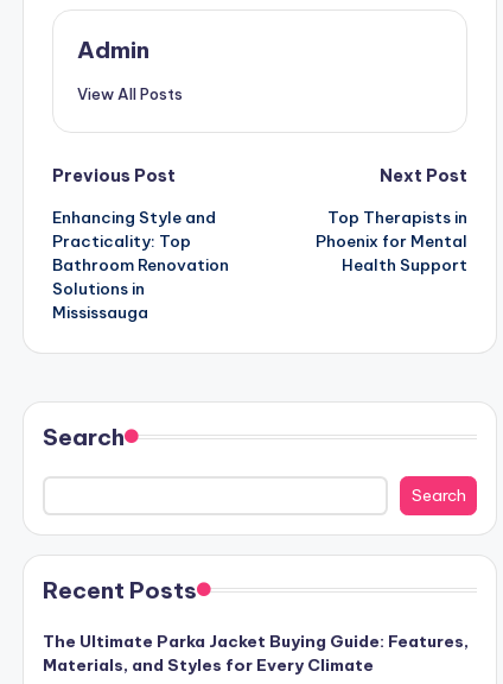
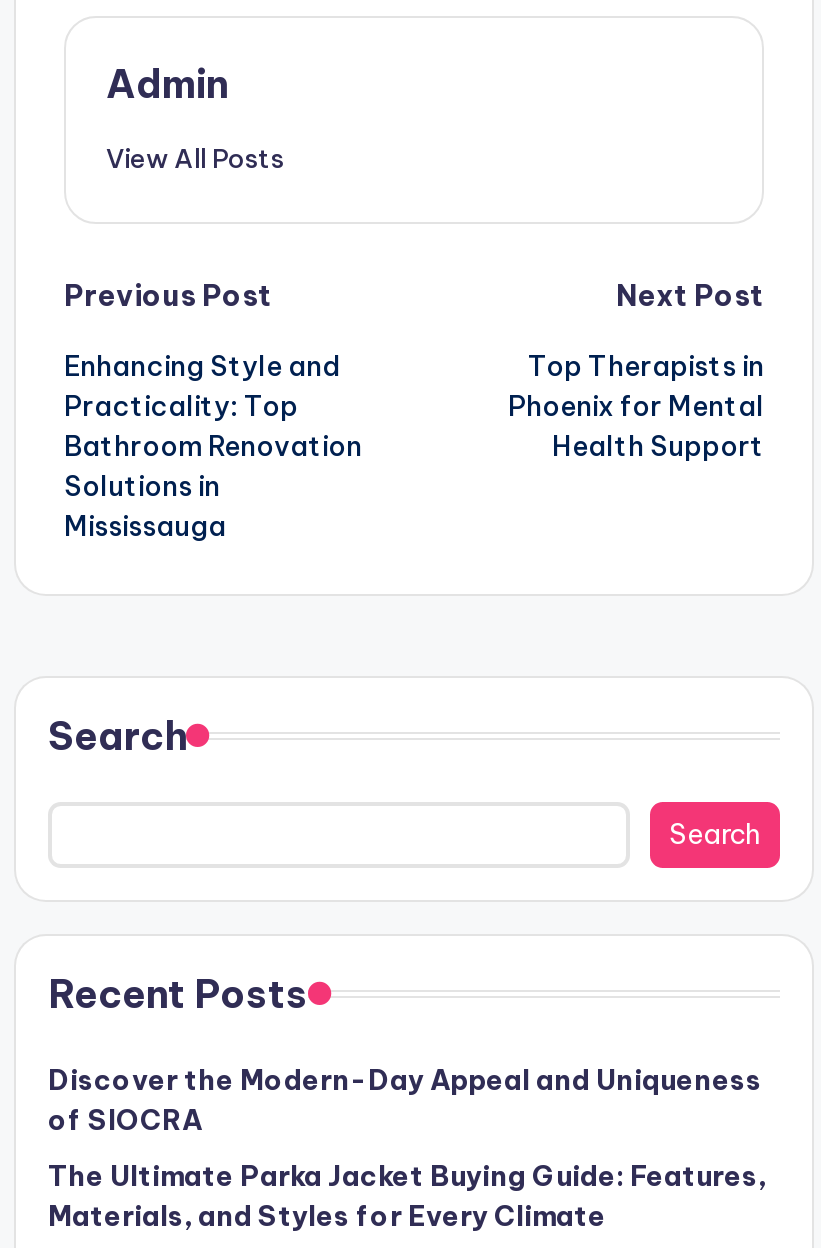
none -> [48,1063,762,1139] Discover the Modern-Day Appeal and Uniqueness | of SIOCRA

